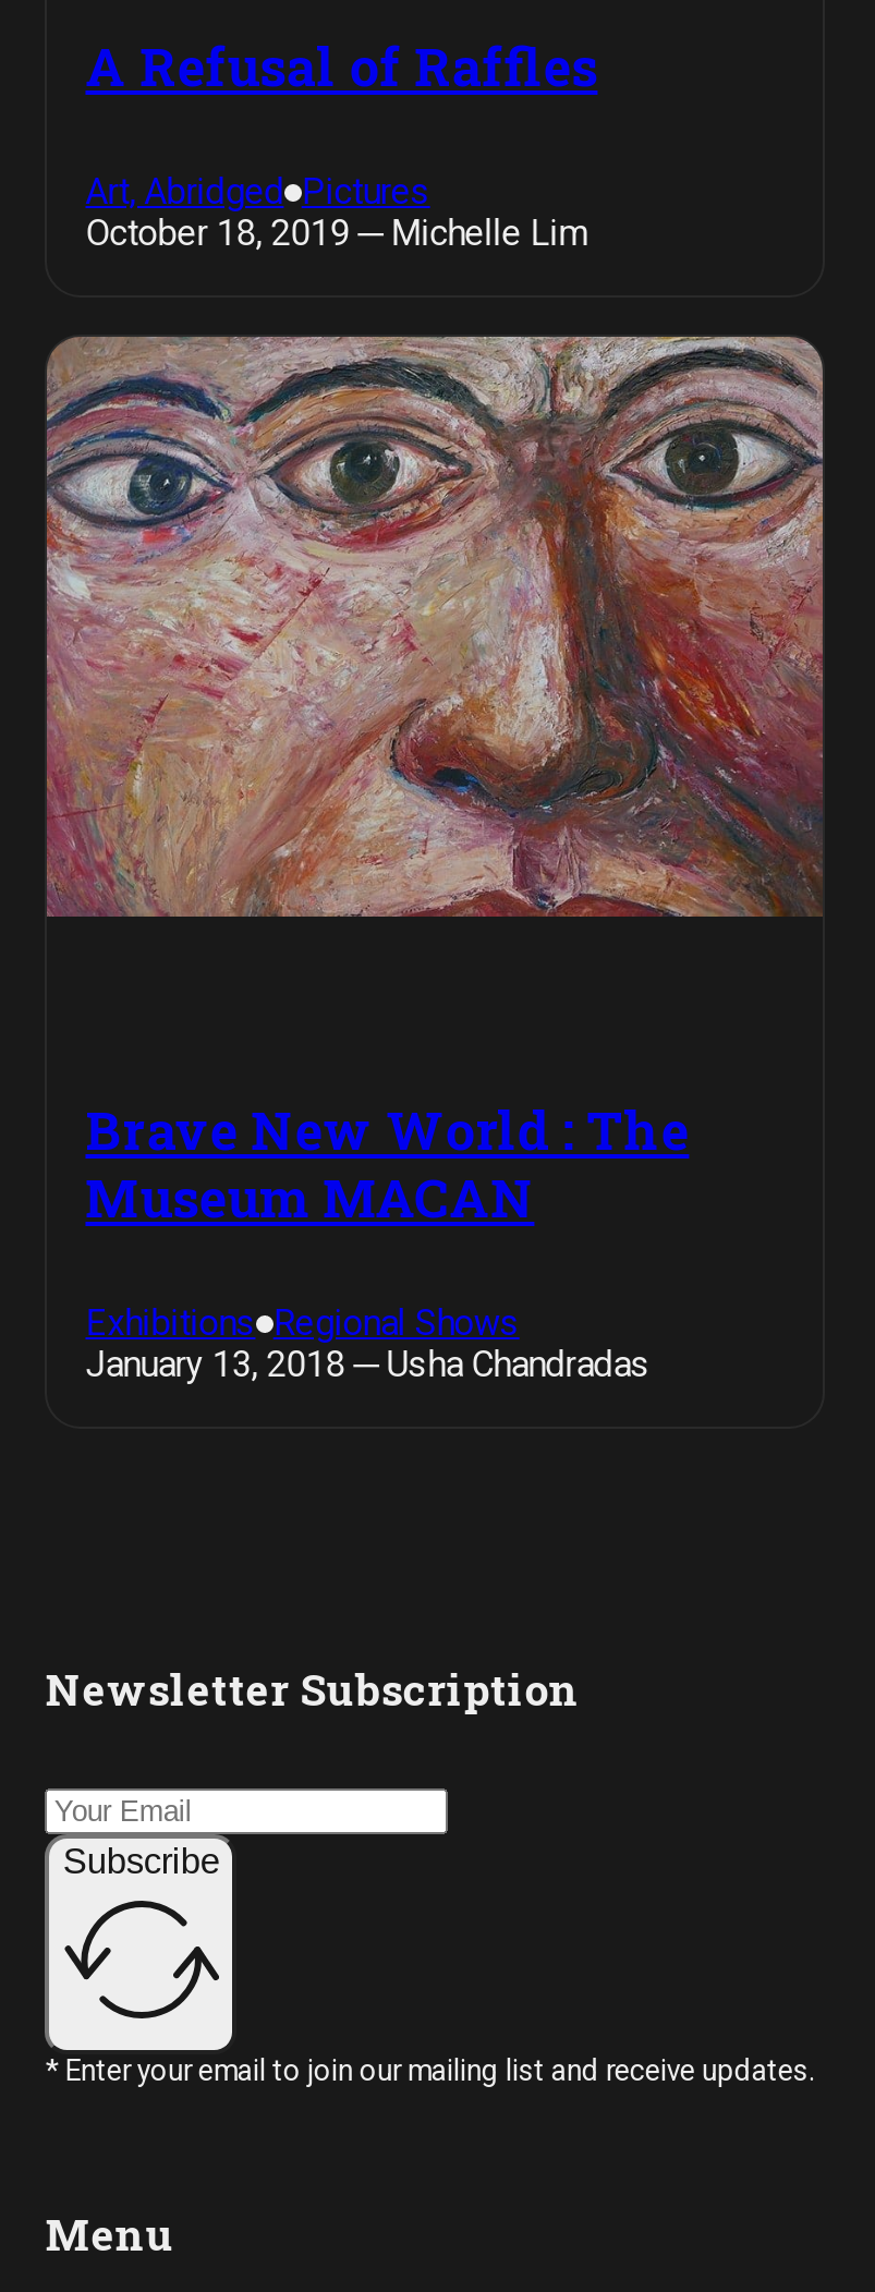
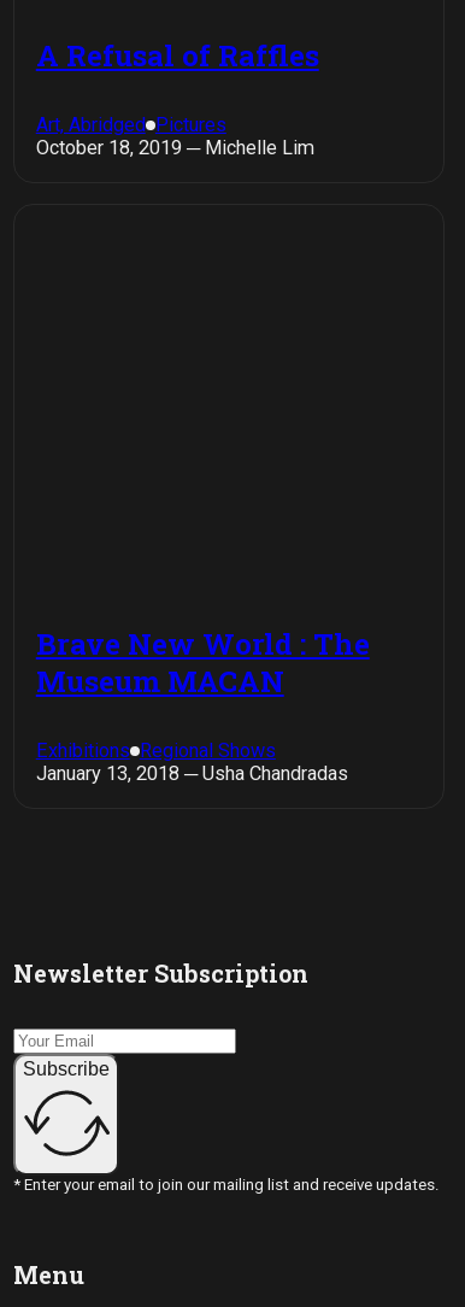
[45,335,825,919] [image] -> none

